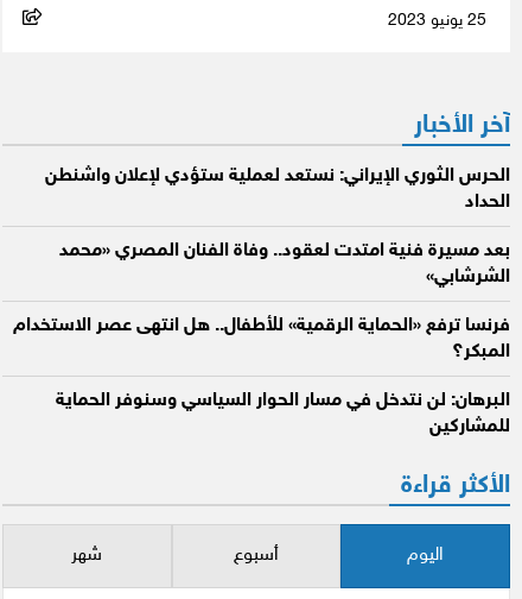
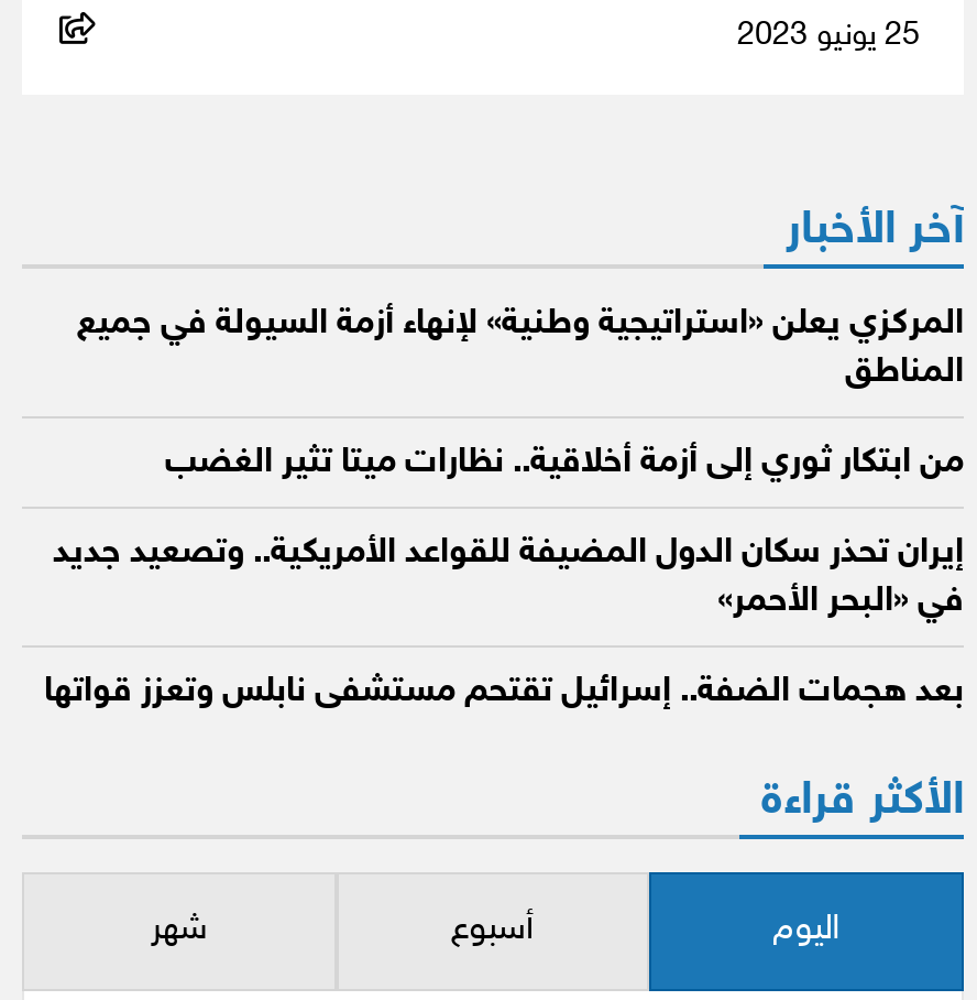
[45,165,510,214] الحرس الثوري الإيراني: نستعد لعملية ستؤدي لإعلان واشنطن | الحداد -> [77,304,964,394] المركزي يعلن «استراتيجية وطنية» لإنهاء أزمة السيولة في جميع | المناطق
[59,240,510,289] بعد مسيرة فنية امتدت لعقود.. وفاة الفنان المصري «محمد | الشرشابي» -> [165,443,964,485] من ابتكار ثوري إلى أزمة أخلاقية.. نظارات ميتا تثير الغضب
[13,315,510,364] فرنسا ترفع «الحماية الرقمية» للأطفال.. هل انتهى عصر الاستخدام | المبكر؟ -> [53,533,964,624] إيران تحذر سكان الدول المضيفة للقواعد الأمريكية.. وتصعيد جديد | في «البحر الأحمر»
[56,390,510,439] البرهان: لن نتدخل في مسار الحوار السياسي وسنوفر الحماية | للمشاركين -> [44,672,964,714] بعد هجمات الضفة.. إسرائيل تقتحم مستشفى نابلس وتعزز قواتها

